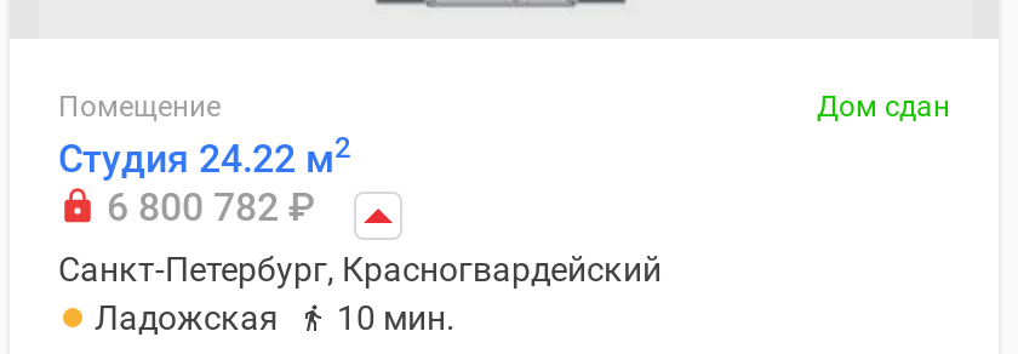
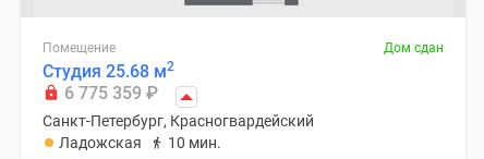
[58,131,351,182] Студия 24.22 м2 -> [43,59,174,82] Студия 25.68 м2
[107,184,315,230] 6 800 782 ₽ -> [64,83,158,103] 6 775 359 ₽

